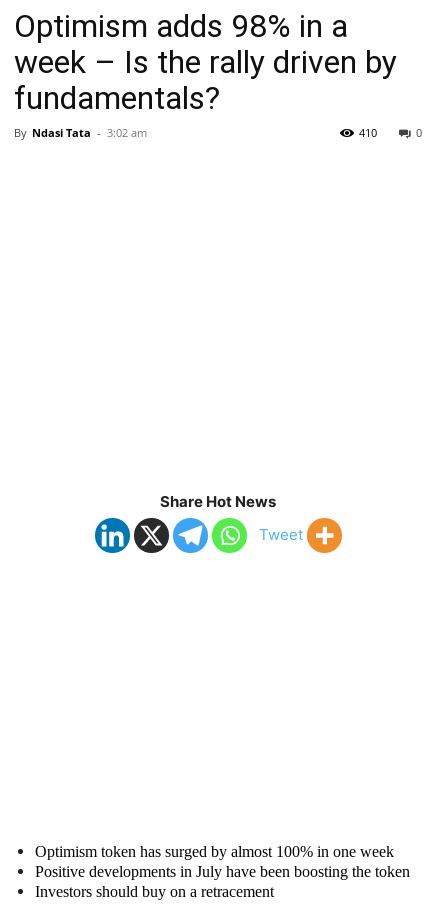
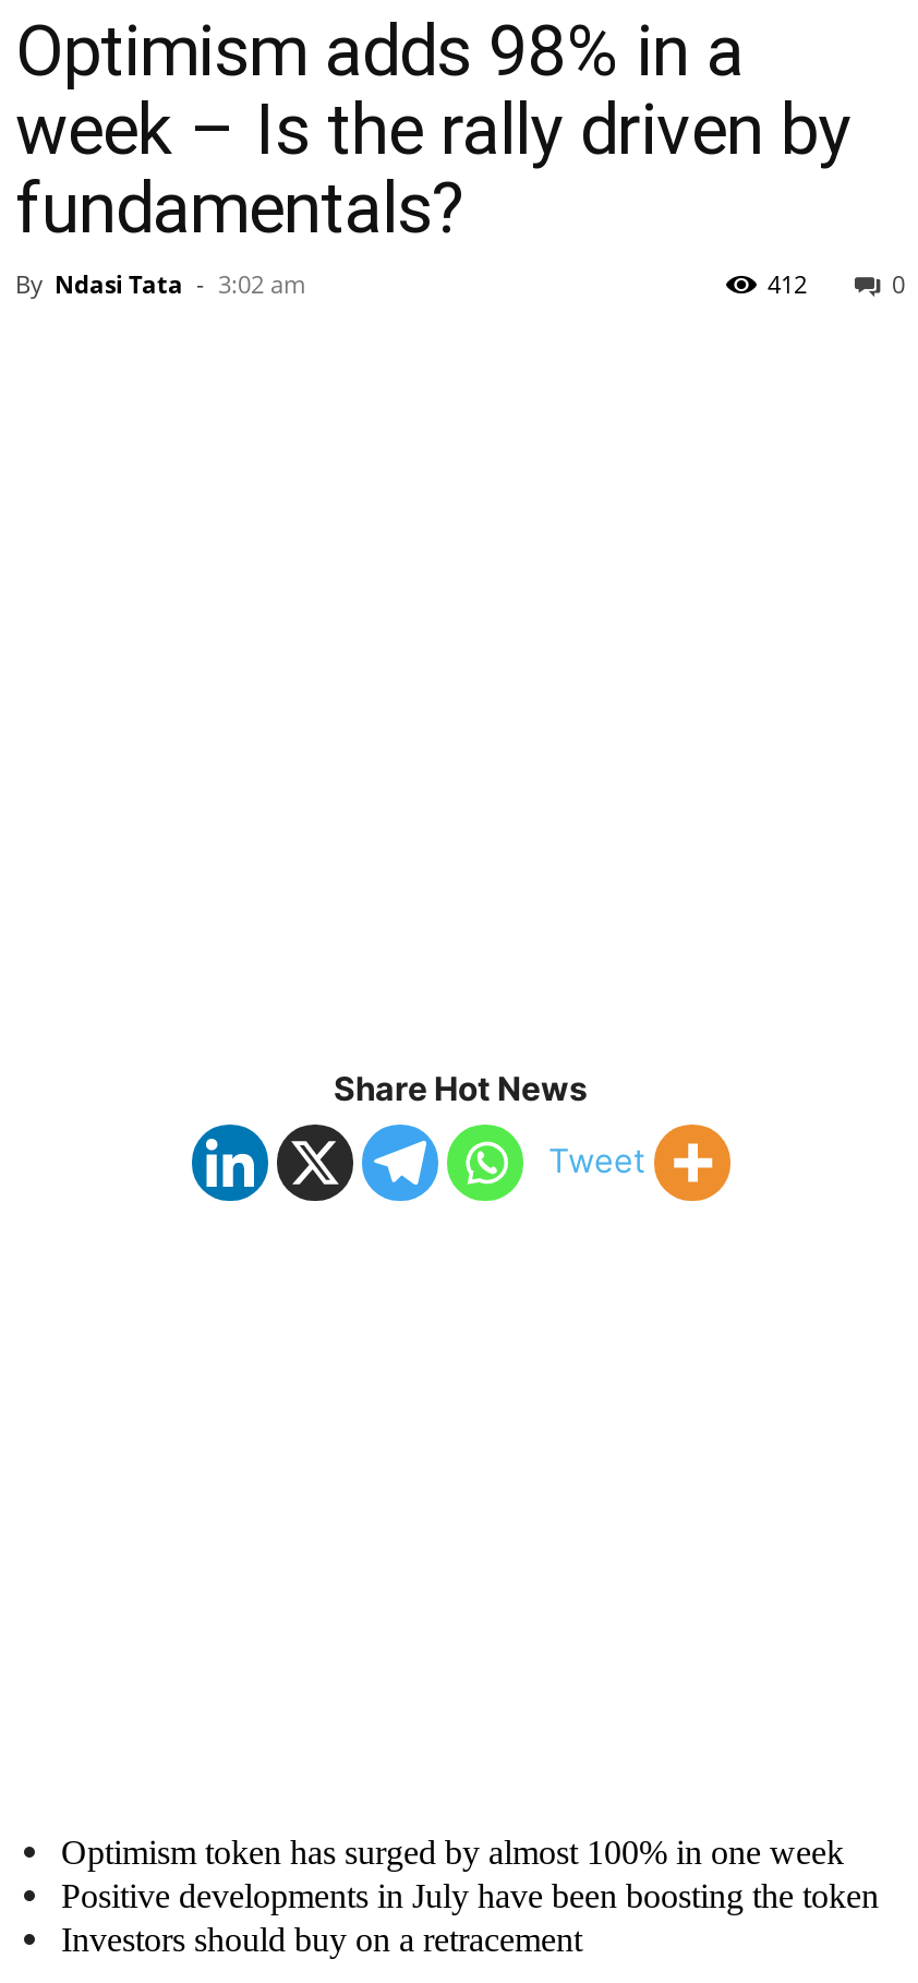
[359,125,377,140] 410 -> [768,267,807,300] 412

